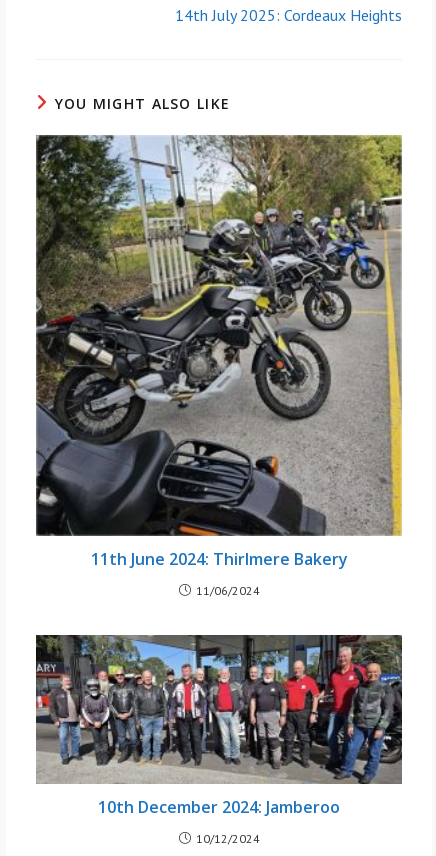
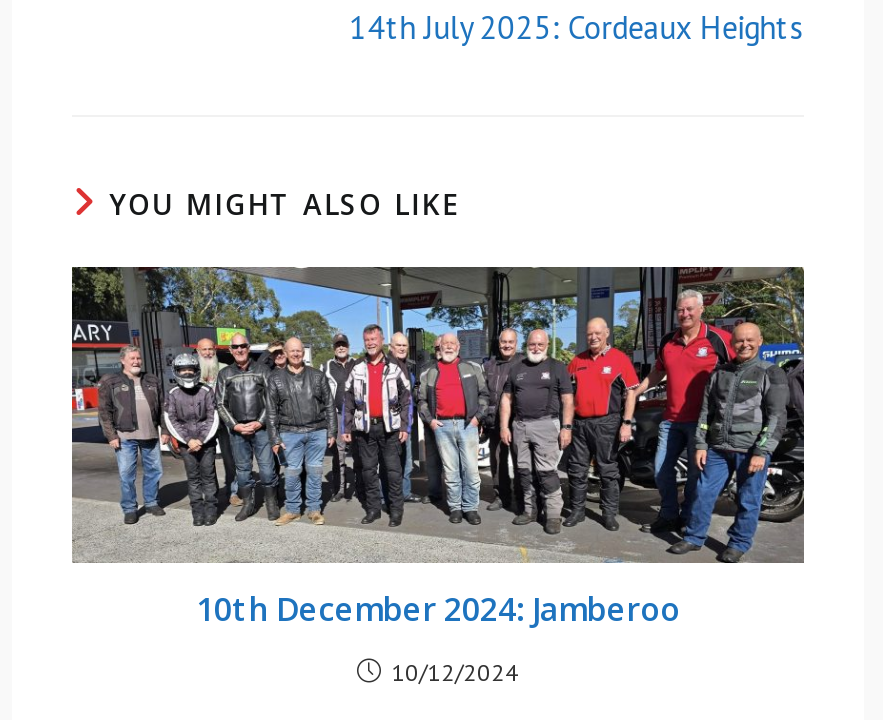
[35,134,403,598] [image] | 11th June 2024: Thirlmere Bakery | 11/06/2024 -> none

